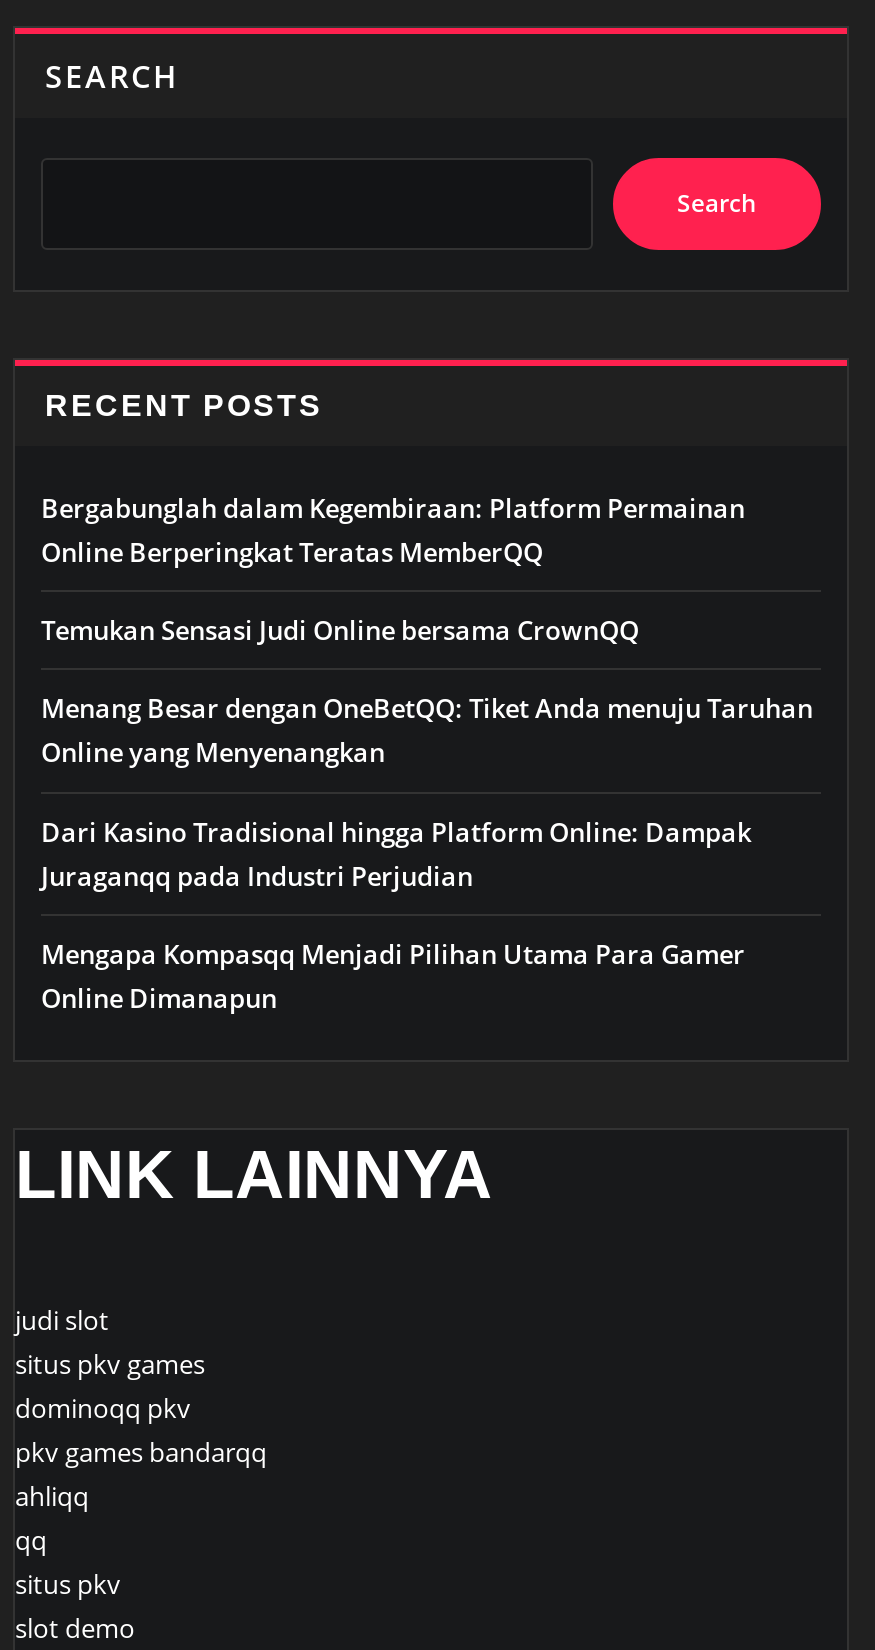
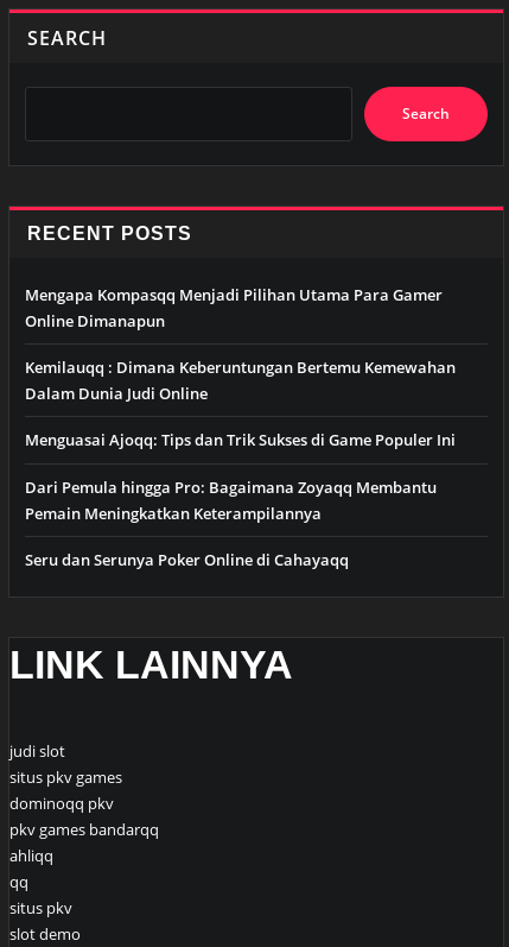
[41,490,813,893] Bergabunglah dalam Kegembiraan: Platform Permainan | Online Berperingkat Teratas MemberQQ | Temukan Sensasi Judi Online bersama CrownQQ | Menang Besar dengan OneBetQQ: Tiket Anda menuju Taruhan | Online yang Menyenangkan | Dari Kasino Tradisional hingga Platform Online: Dampak | Juraganqq pada Industri Perjudian -> none
moved [41,936,745,1016] -> [25,284,443,331]: Mengapa Kompasqq Menjadi Pilihan Utama Para Gamer | Online Dimanapun
none -> [25,357,456,570] Kemilauqq : Dimana Keberuntungan Bertemu Kemewahan | Dalam Dunia Judi Online | Menguasai Ajoqq: Tips dan Trik Sukses di Game Populer Ini | Dari Pemula hingga Pro: Bagaimana Zoyaqq Membantu | Pemain Meningkatkan Keterampilannya | Seru dan Serunya Poker Online di Cahayaqq

